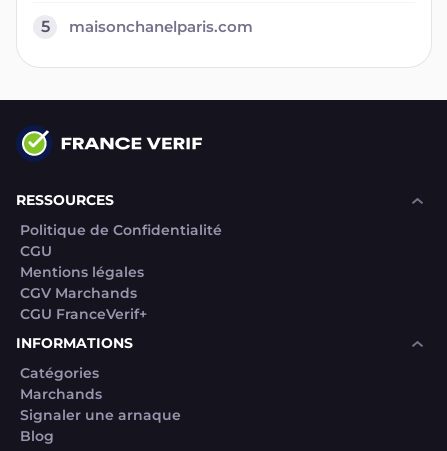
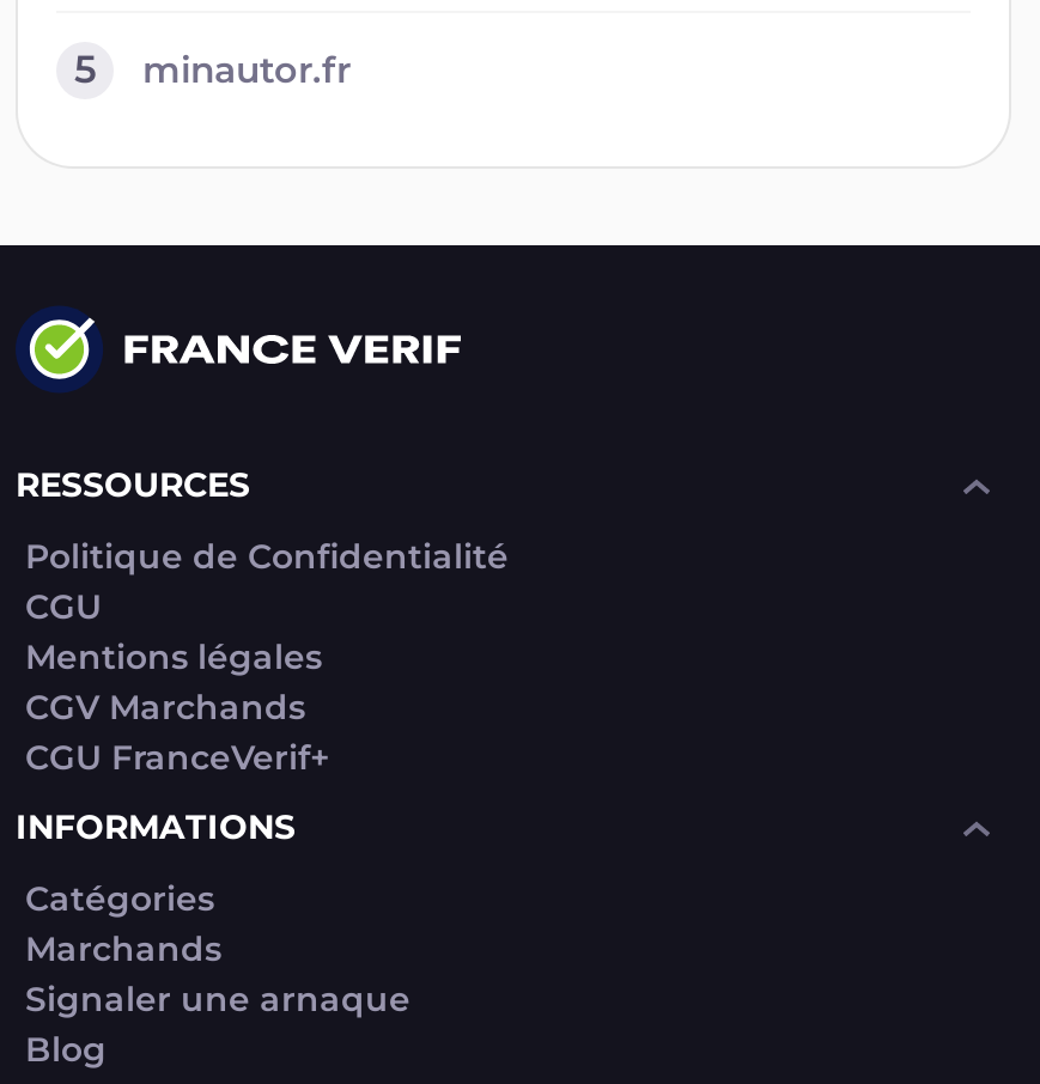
[69,17,253,36] maisonchanelparis.com -> [142,47,351,92] minautor.fr

